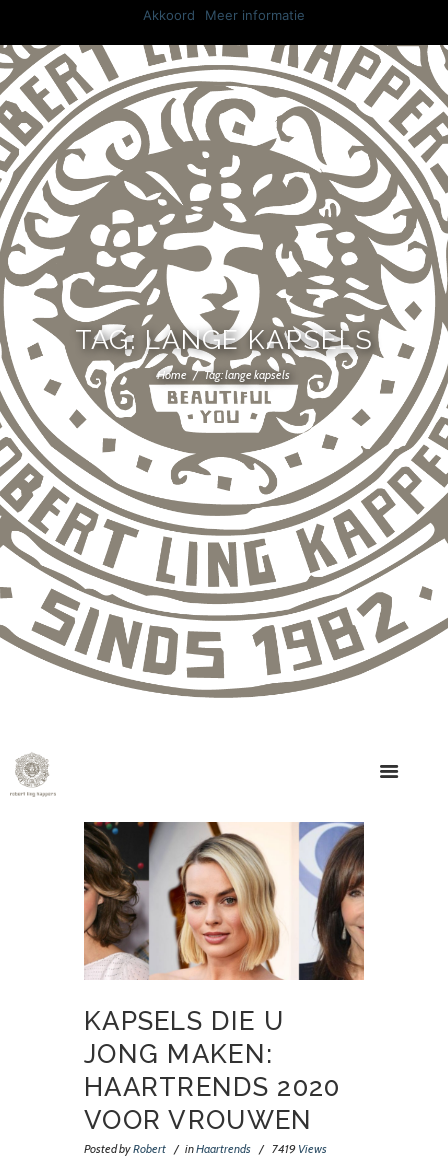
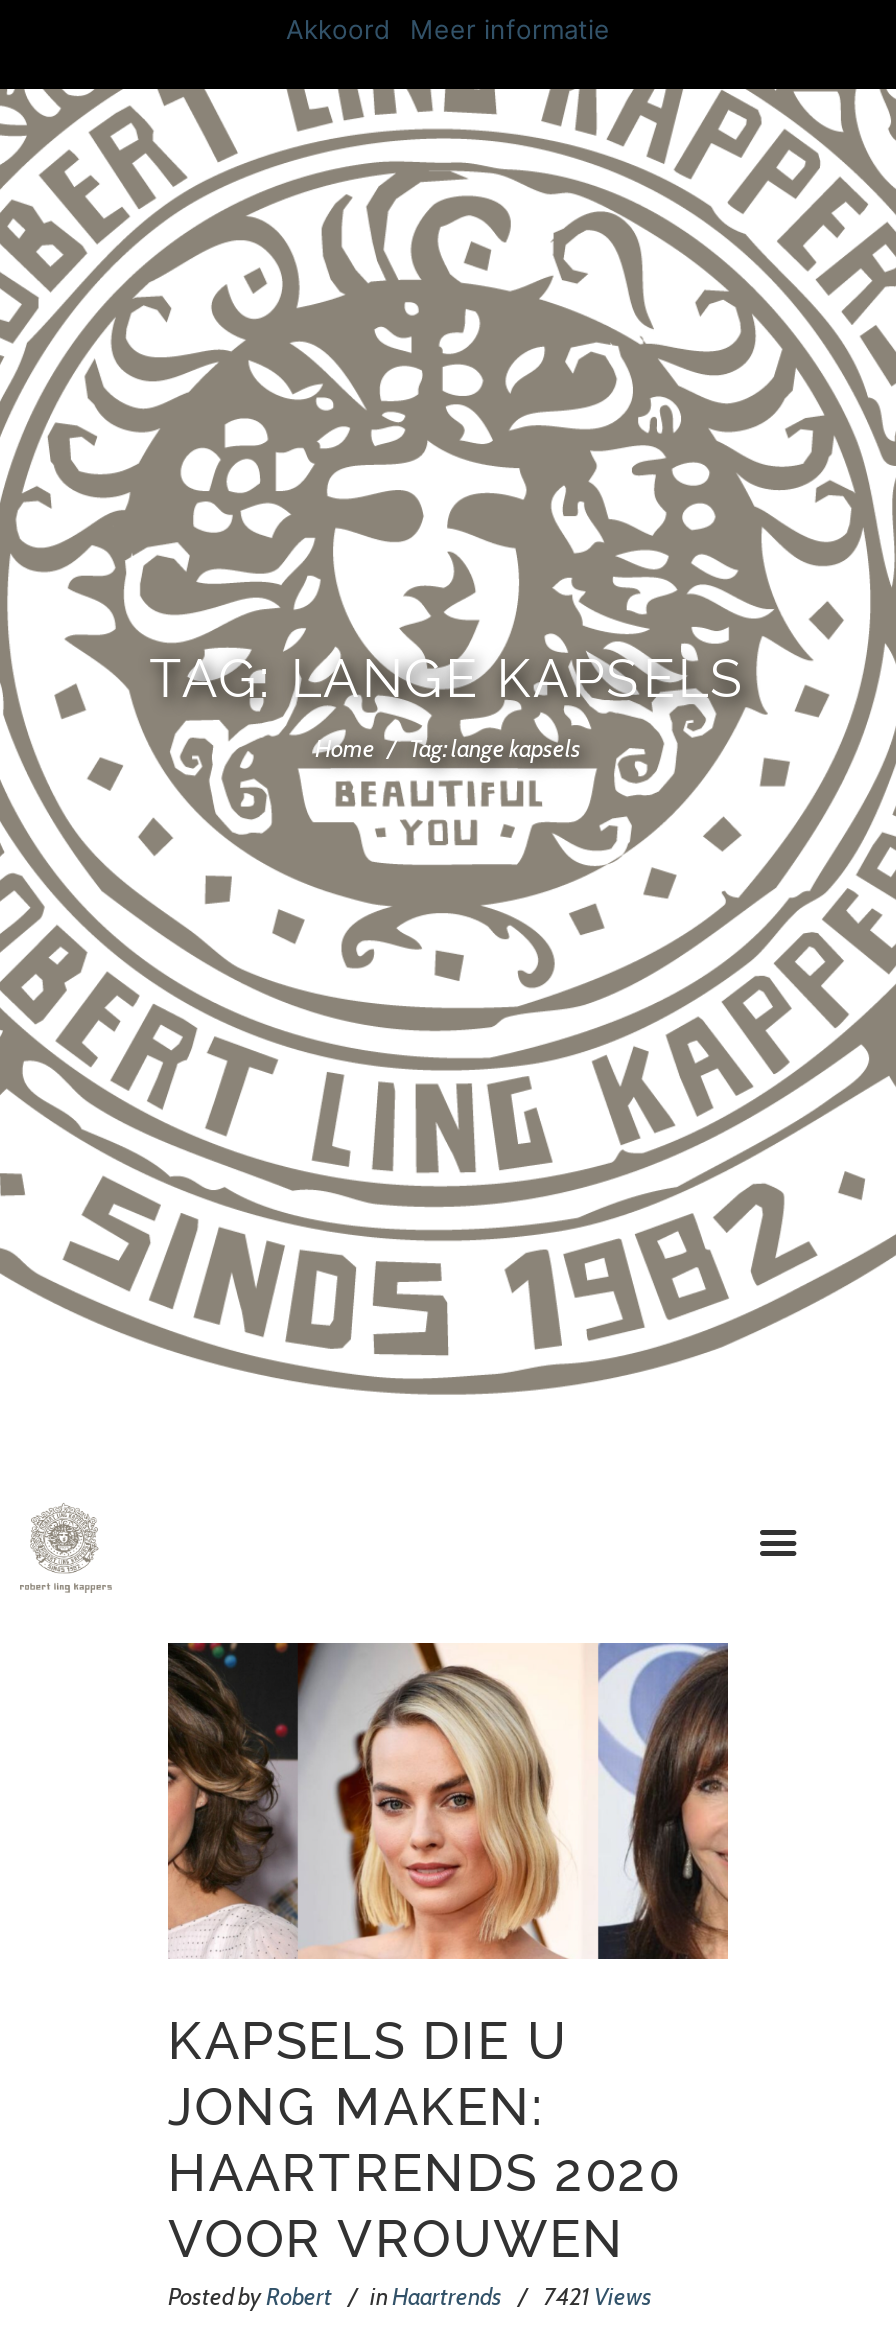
[84,1141,327,1156] Posted byRobert in Haartrends 7419 Views -> [168,2282,652,2312] Posted byRobert in Haartrends 7421 Views

